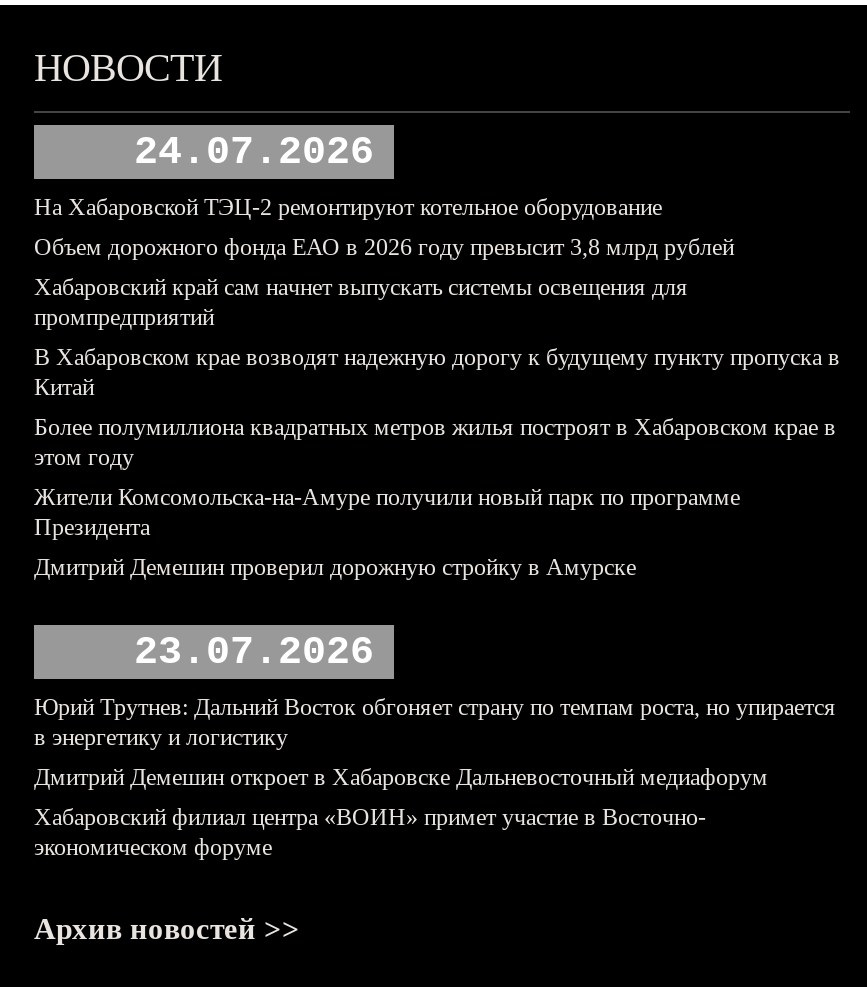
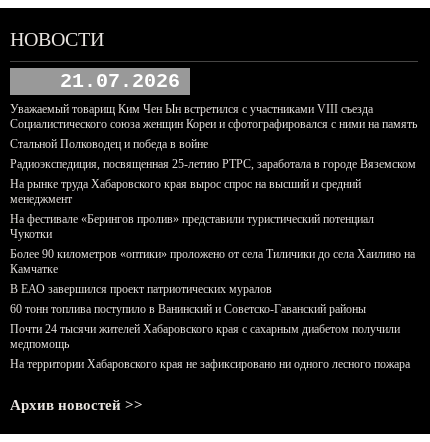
[34,129,840,861] 24.07.2026 | На Хабаровской ТЭЦ-2 ремонтируют котельное оборудование | Объем дорожного фонда ЕАО в 2026 году превысит 3,8 млрд рублей | Хабаровский край сам начнет выпускать системы освещения для | промпредприятий | В Хабаровском крае возводят надежную дорогу к будущему пункту пропуска в | Китай | Более полумиллиона квадратных метров жилья построят в Хабаровском крае в | этом году | Жители Комсомольска-на-Амуре получили новый парк по программе | Президента | Дмитрий Демешин проверил дорожную стройку в Амурске | 23.07.2026 | Юрий Трутнев: Дальний Восток обгоняет страну по темпам роста, но упирается | в энергетику и логистику | Дмитрий Демешин откроет в Хабаровске Дальневосточный медиафорум | Хабаровский филиал центра «ВОИН» примет участие в Восточно- | экономическом форуме -> [10,70,417,371] 21.07.2026 | Уважаемый товарищ Ким Чен Ын встретился с участниками VIII съезда | Социалистического союза женщин Кореи и сфотографировался с ними на память | Стальной Полководец и победа в войне | Радиоэкспедиция, посвященная 25-летию РТРС, заработала в городе Вяземском | На рынке труда Хабаровского края вырос спрос на высший и средний | менеджмент | На фестивале «Берингов пролив» представили туристический потенциал | Чукотки | Более 90 километров «оптики» проложено от села Тиличики до села Хаилино на | Камчатке | В ЕАО завершился проект патриотических муралов | 60 тонн топлива поступило в Ванинский и Советско-Гаванский районы | Почти 24 тысячи жителей Хабаровского края с сахарным диабетом получили | медпомощь | На территории Хабаровского края не зафиксировано ни одного лесного пожара

